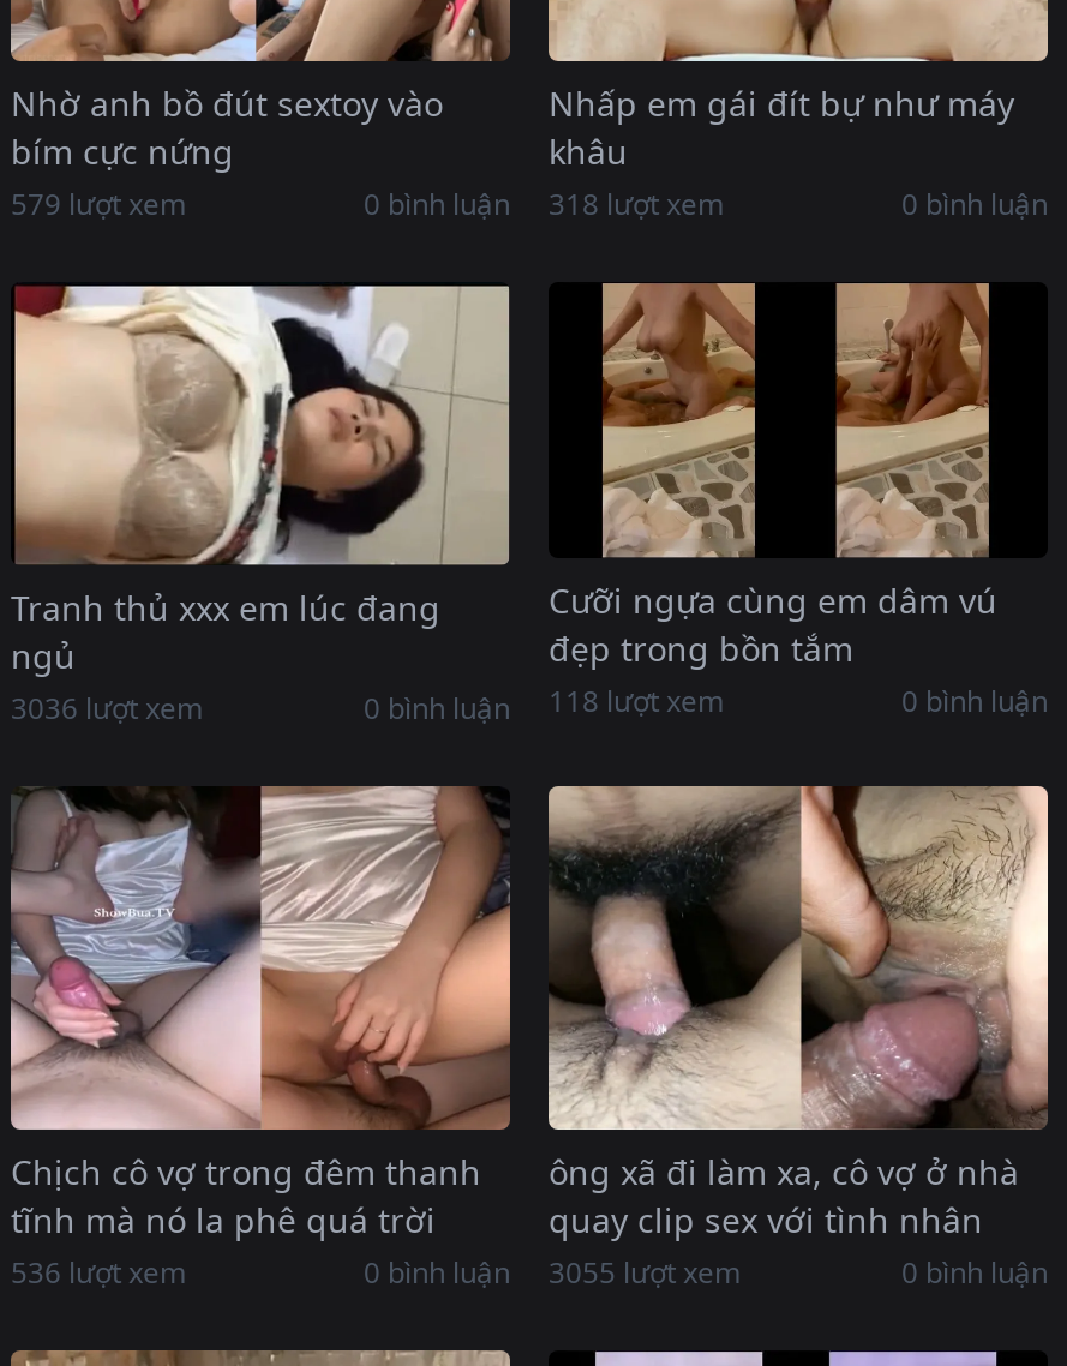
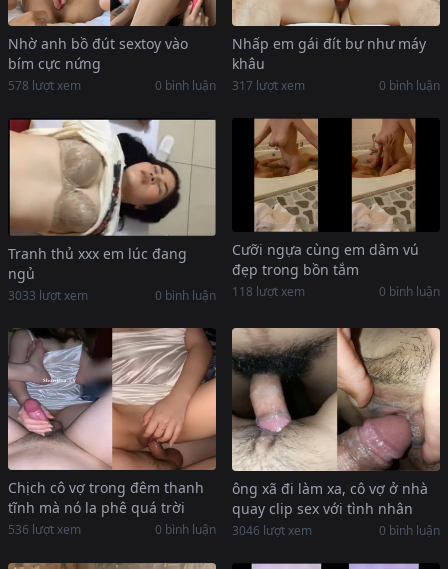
[11,184,186,225] 579 lượt xem -> [8,77,81,94] 578 lượt xem
[364,184,724,225] 0 bình luận 318 lượt xem -> [155,77,305,94] 0 bình luận 317 lượt xem
[11,688,203,729] 3036 lượt xem -> [8,287,88,304] 3033 lượt xem
[364,1252,741,1293] 0 bình luận 3055 lượt xem -> [155,521,312,539] 0 bình luận 3046 lượt xem

